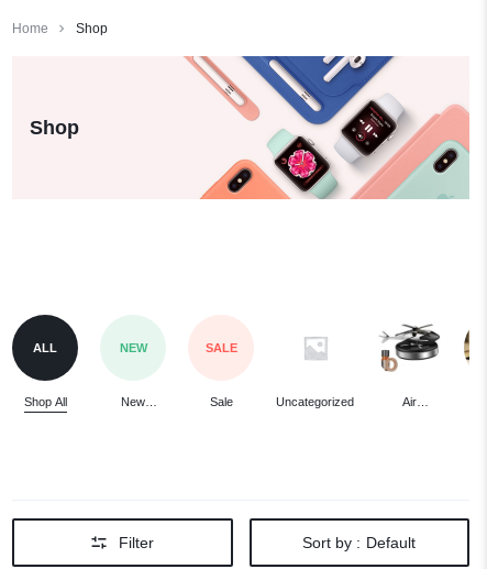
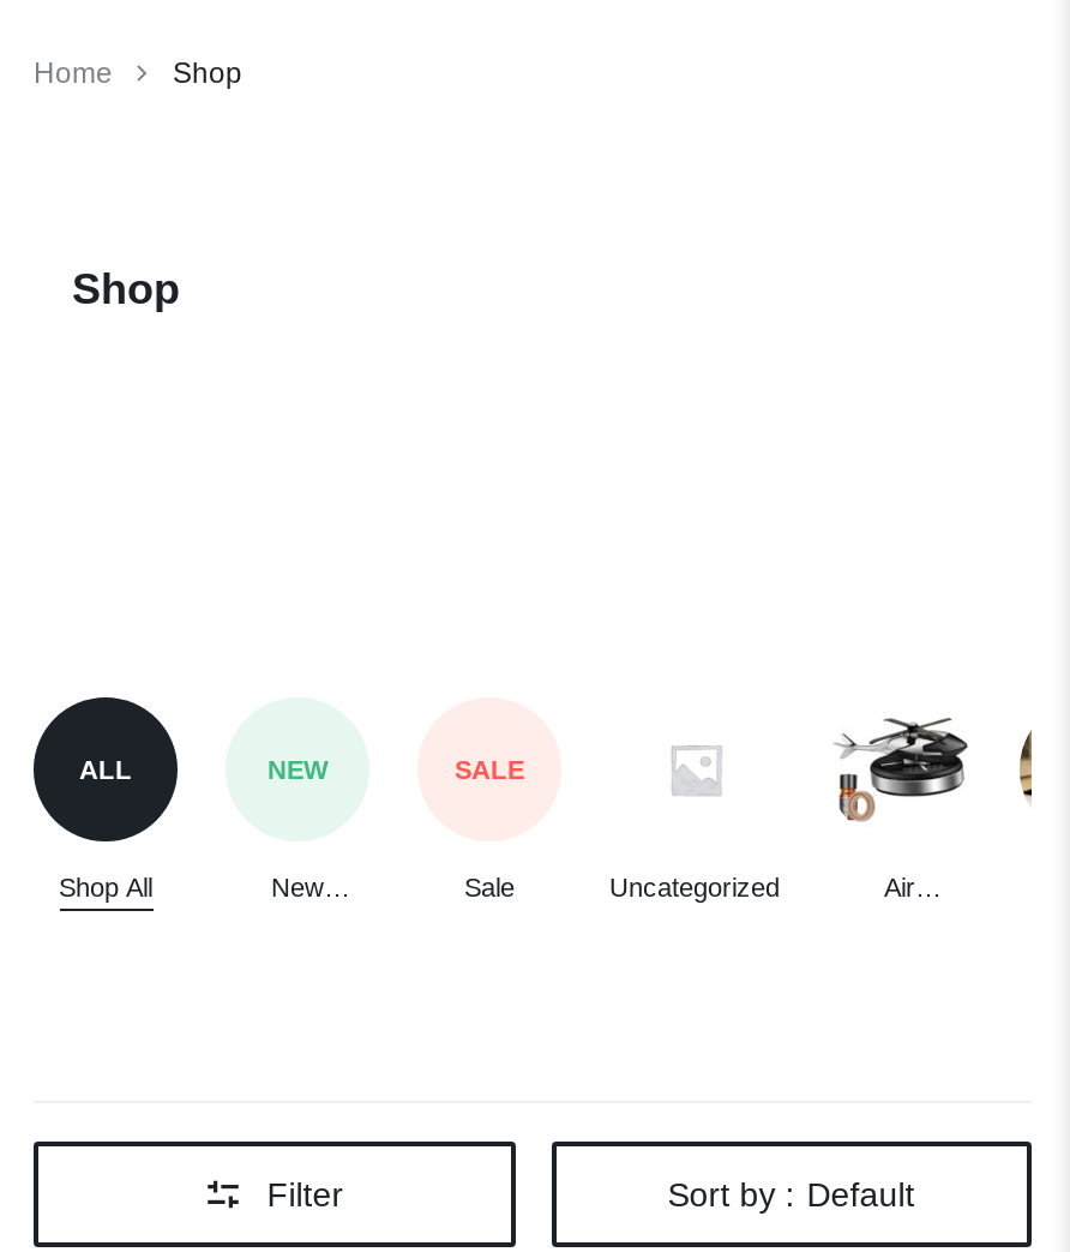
[184,55,471,200] [image] -> none

